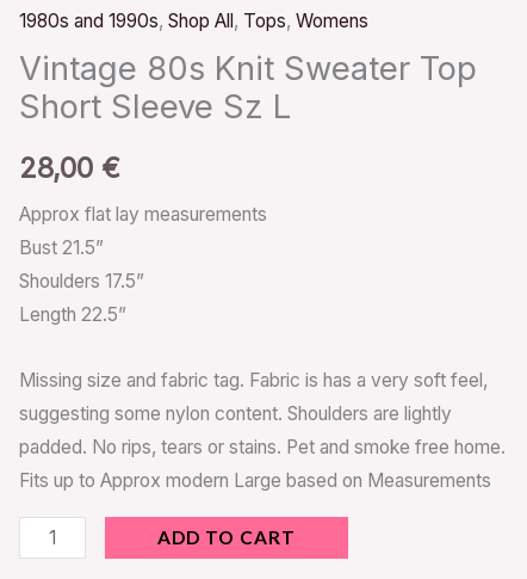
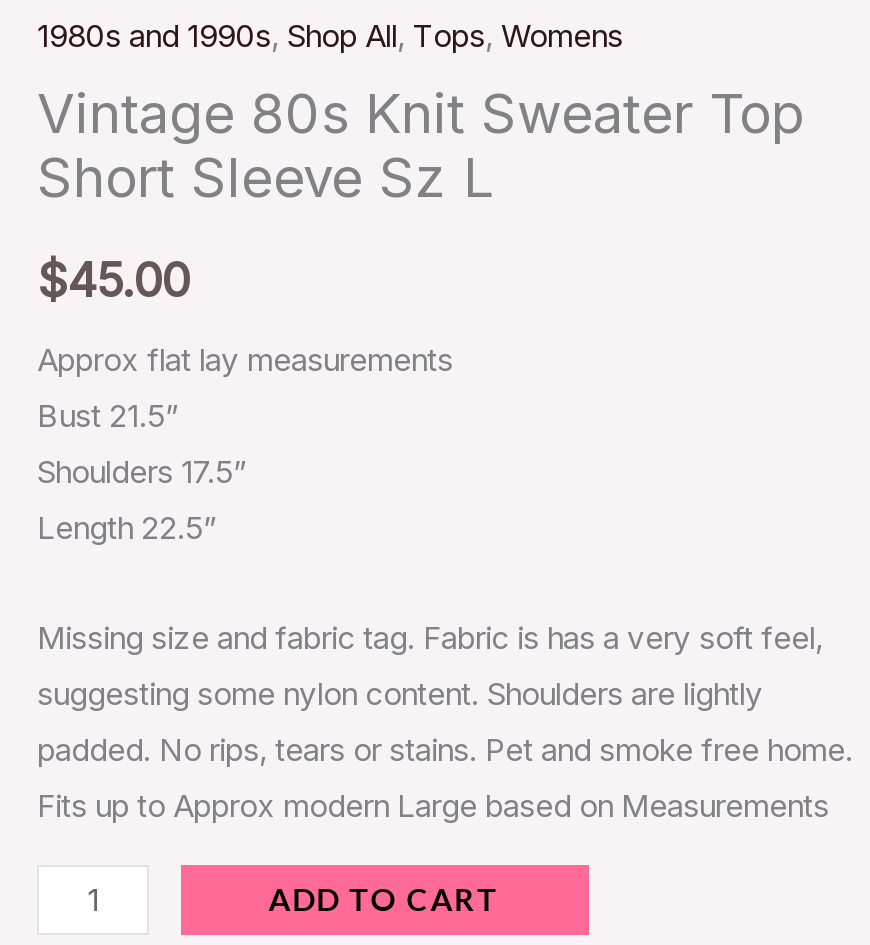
[19,150,120,184] 28,00 € -> [37,251,189,309] $45.00

